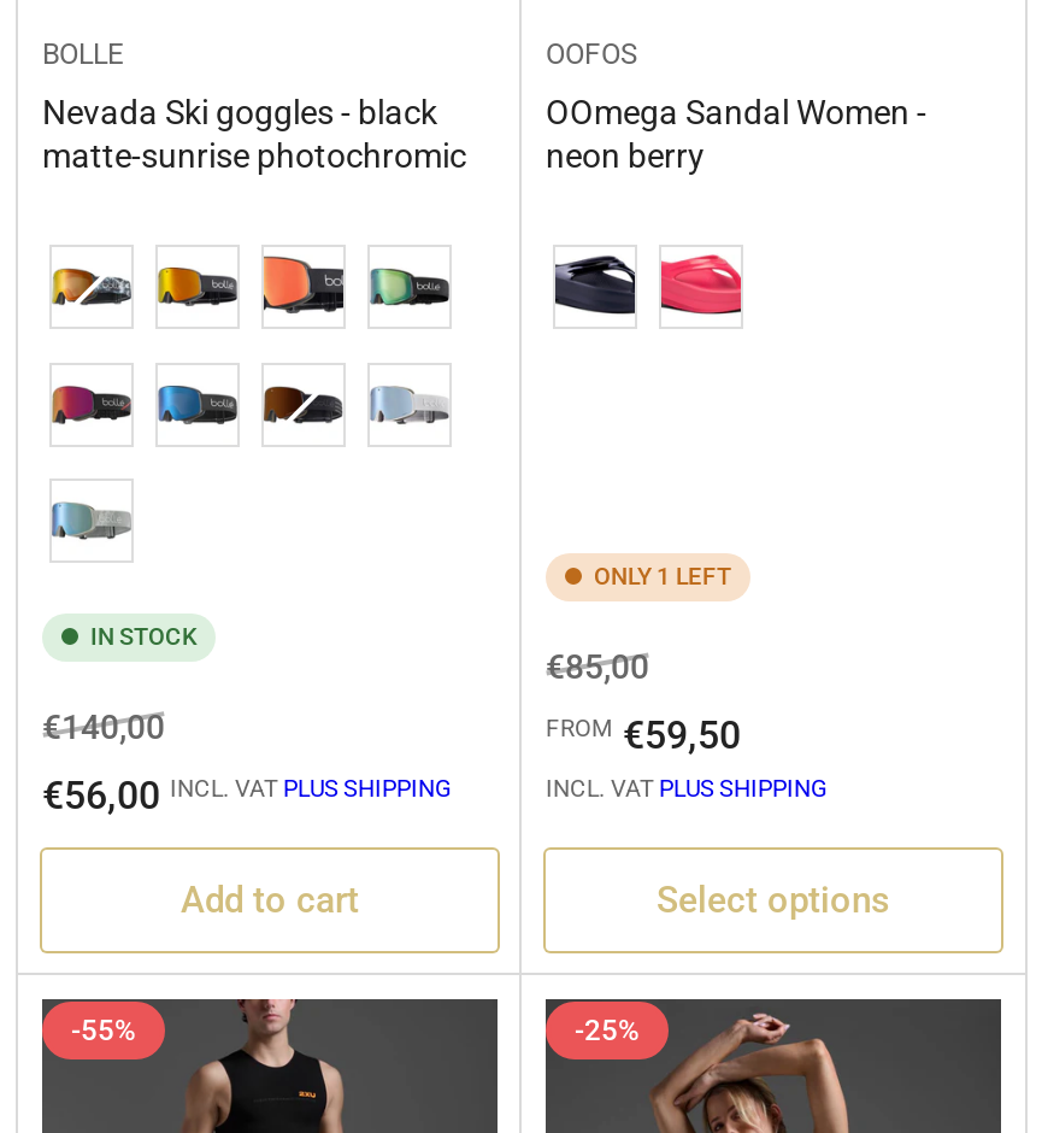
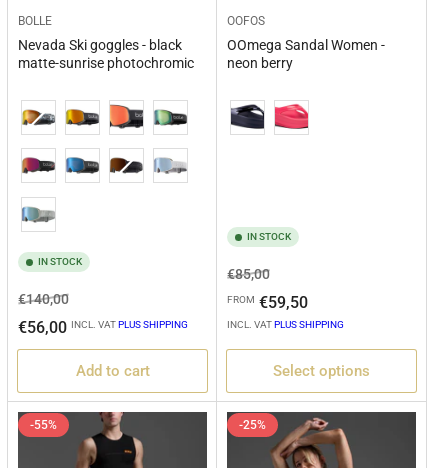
[594,562,731,588] ONLY 1 LEFT -> [247,231,291,242] IN STOCK

